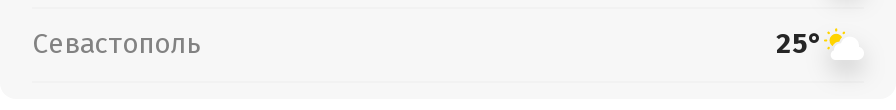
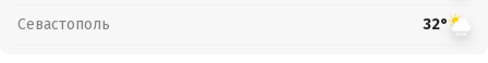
[776,27,824,61] 25° -> [423,15,449,34] 32°

